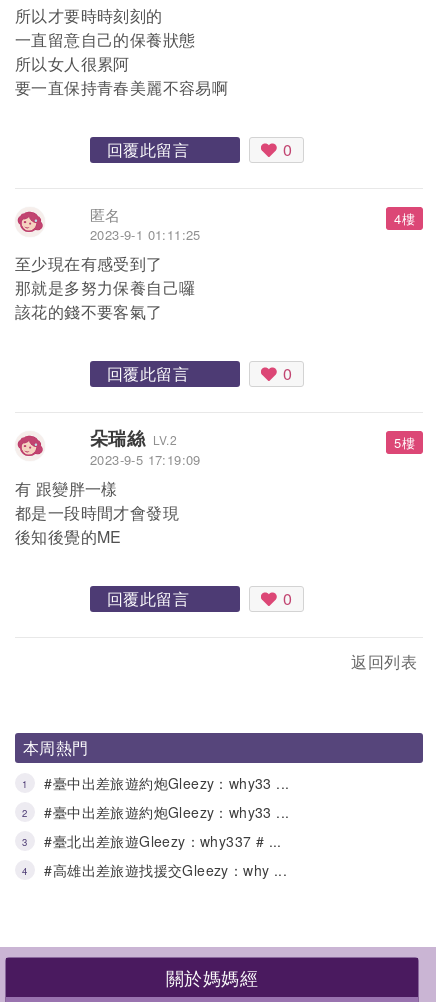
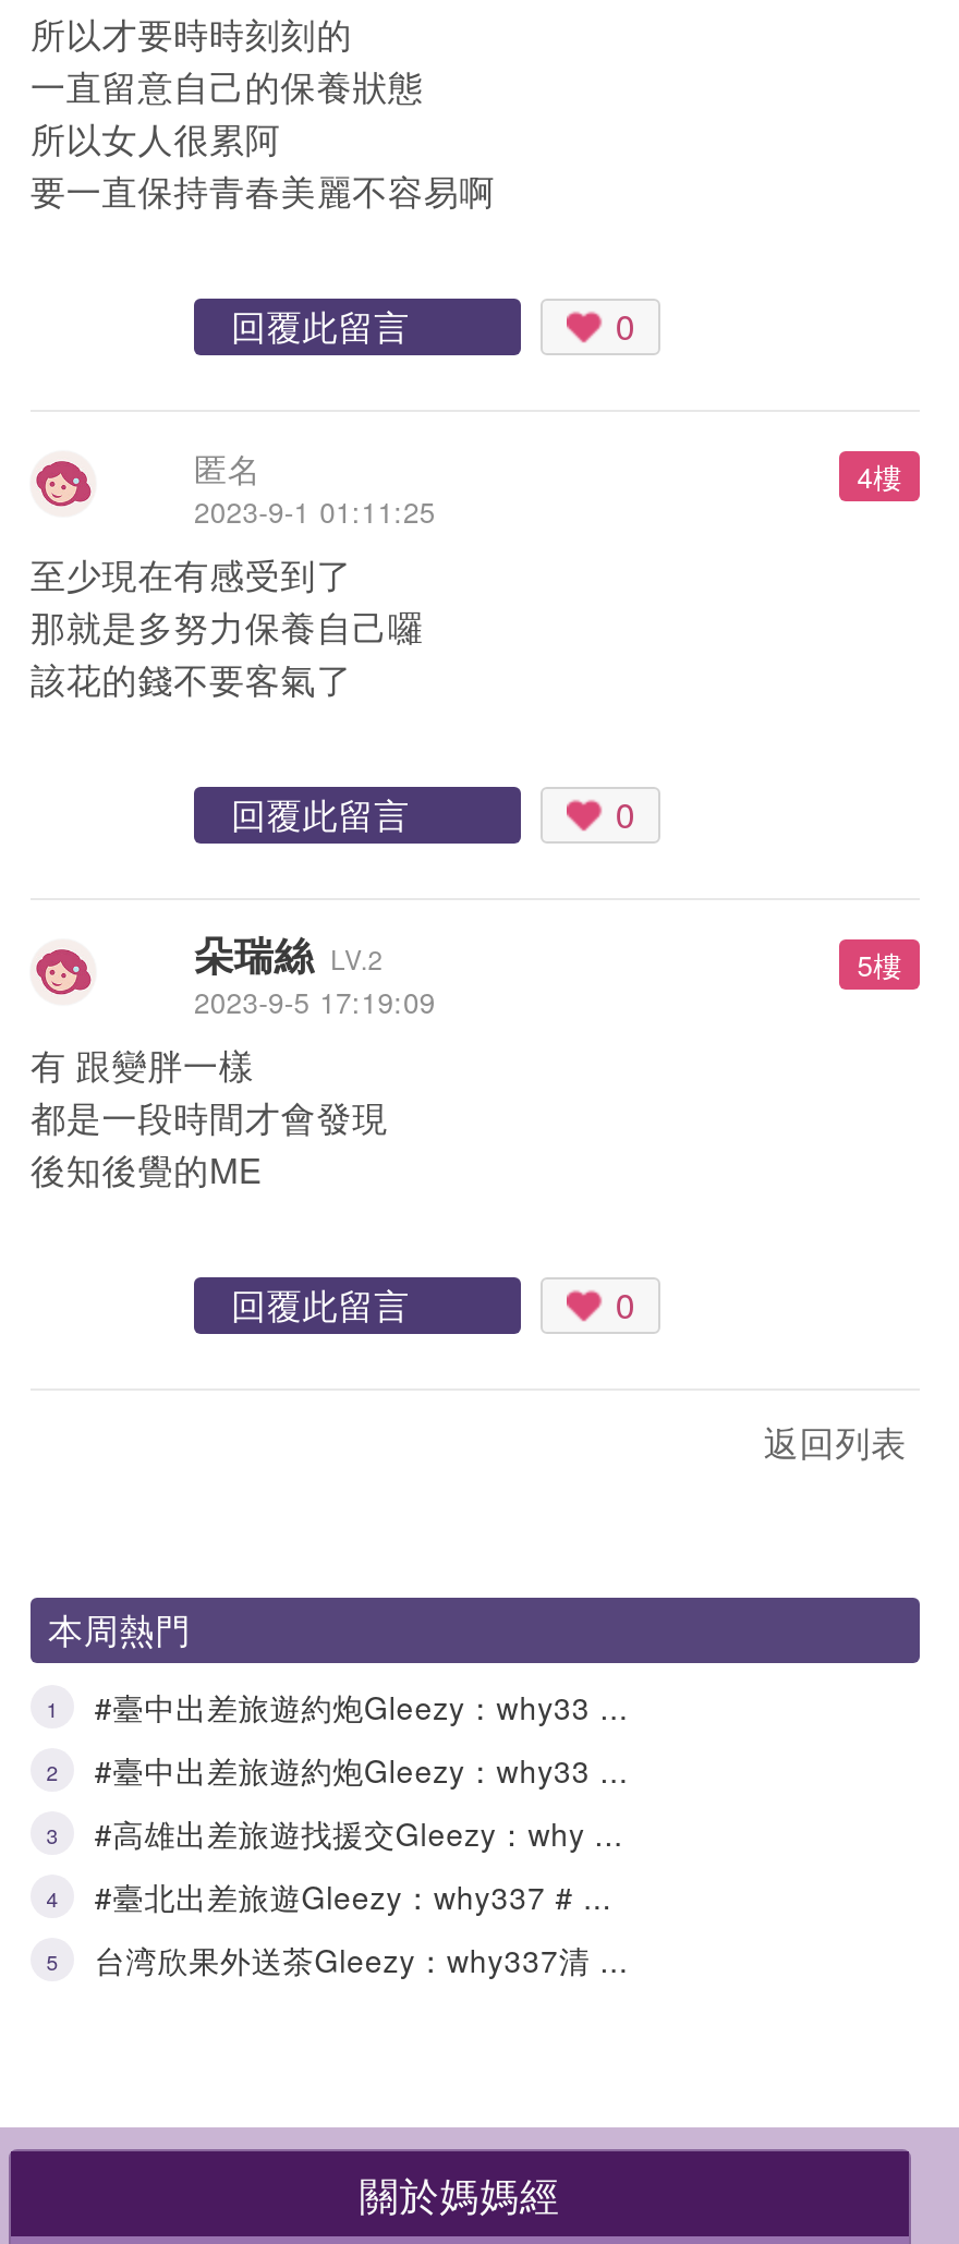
none -> [46,1938,629,1981] 5 | 台湾欣果外送茶Gleezy：why337清 ...
moved [22,860,287,880] -> [46,1811,623,1914]: 4 | #高雄出差旅遊找援交Gleezy：why ...

